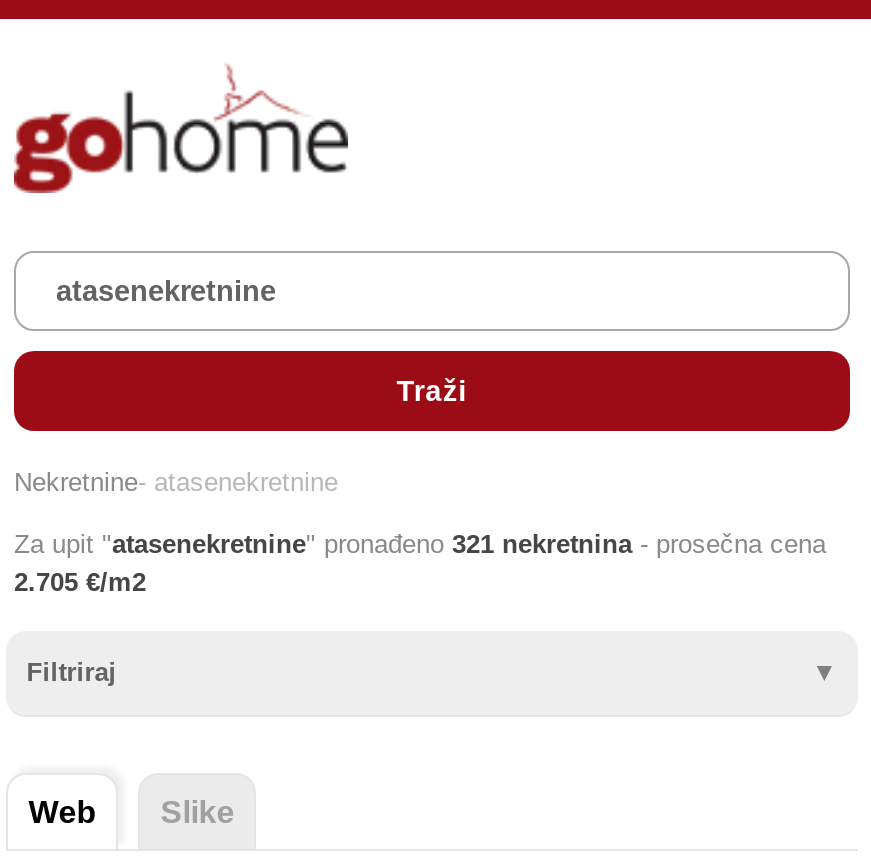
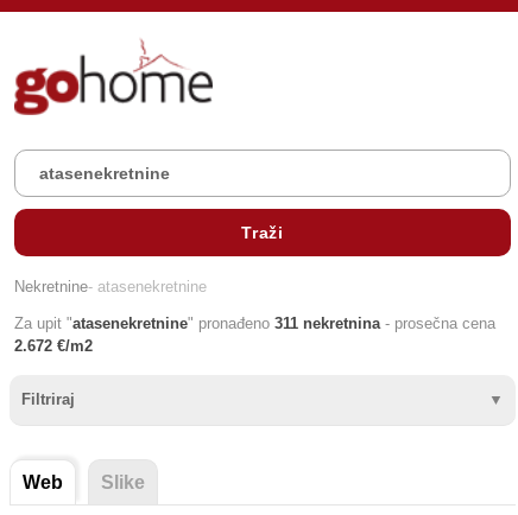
[14,529,826,559] Za upit "atasenekretnine" pronađeno 321 nekretnina - prosečna cena -> [14,315,495,332] Za upit "atasenekretnine" pronađeno 311 nekretnina - prosečna cena
[14,567,146,597] 2.705 €/m2 -> [14,337,93,355] 2.672 €/m2

